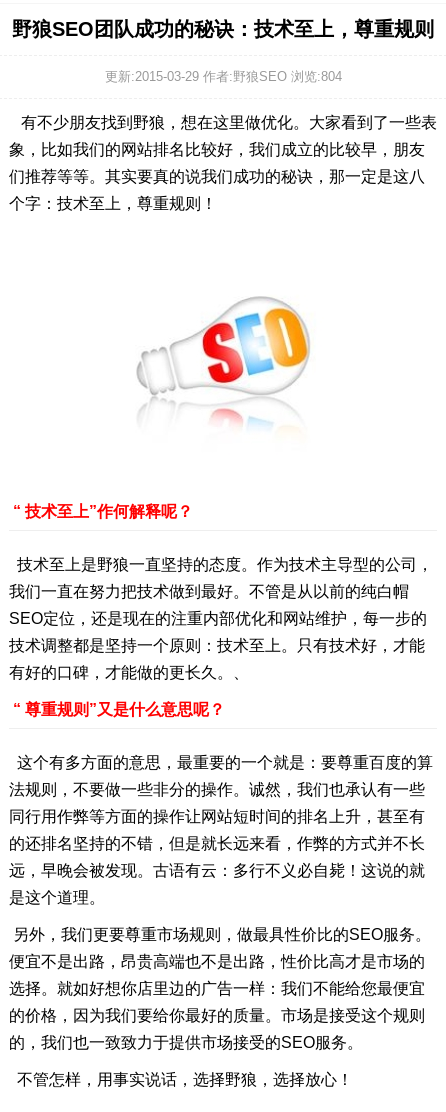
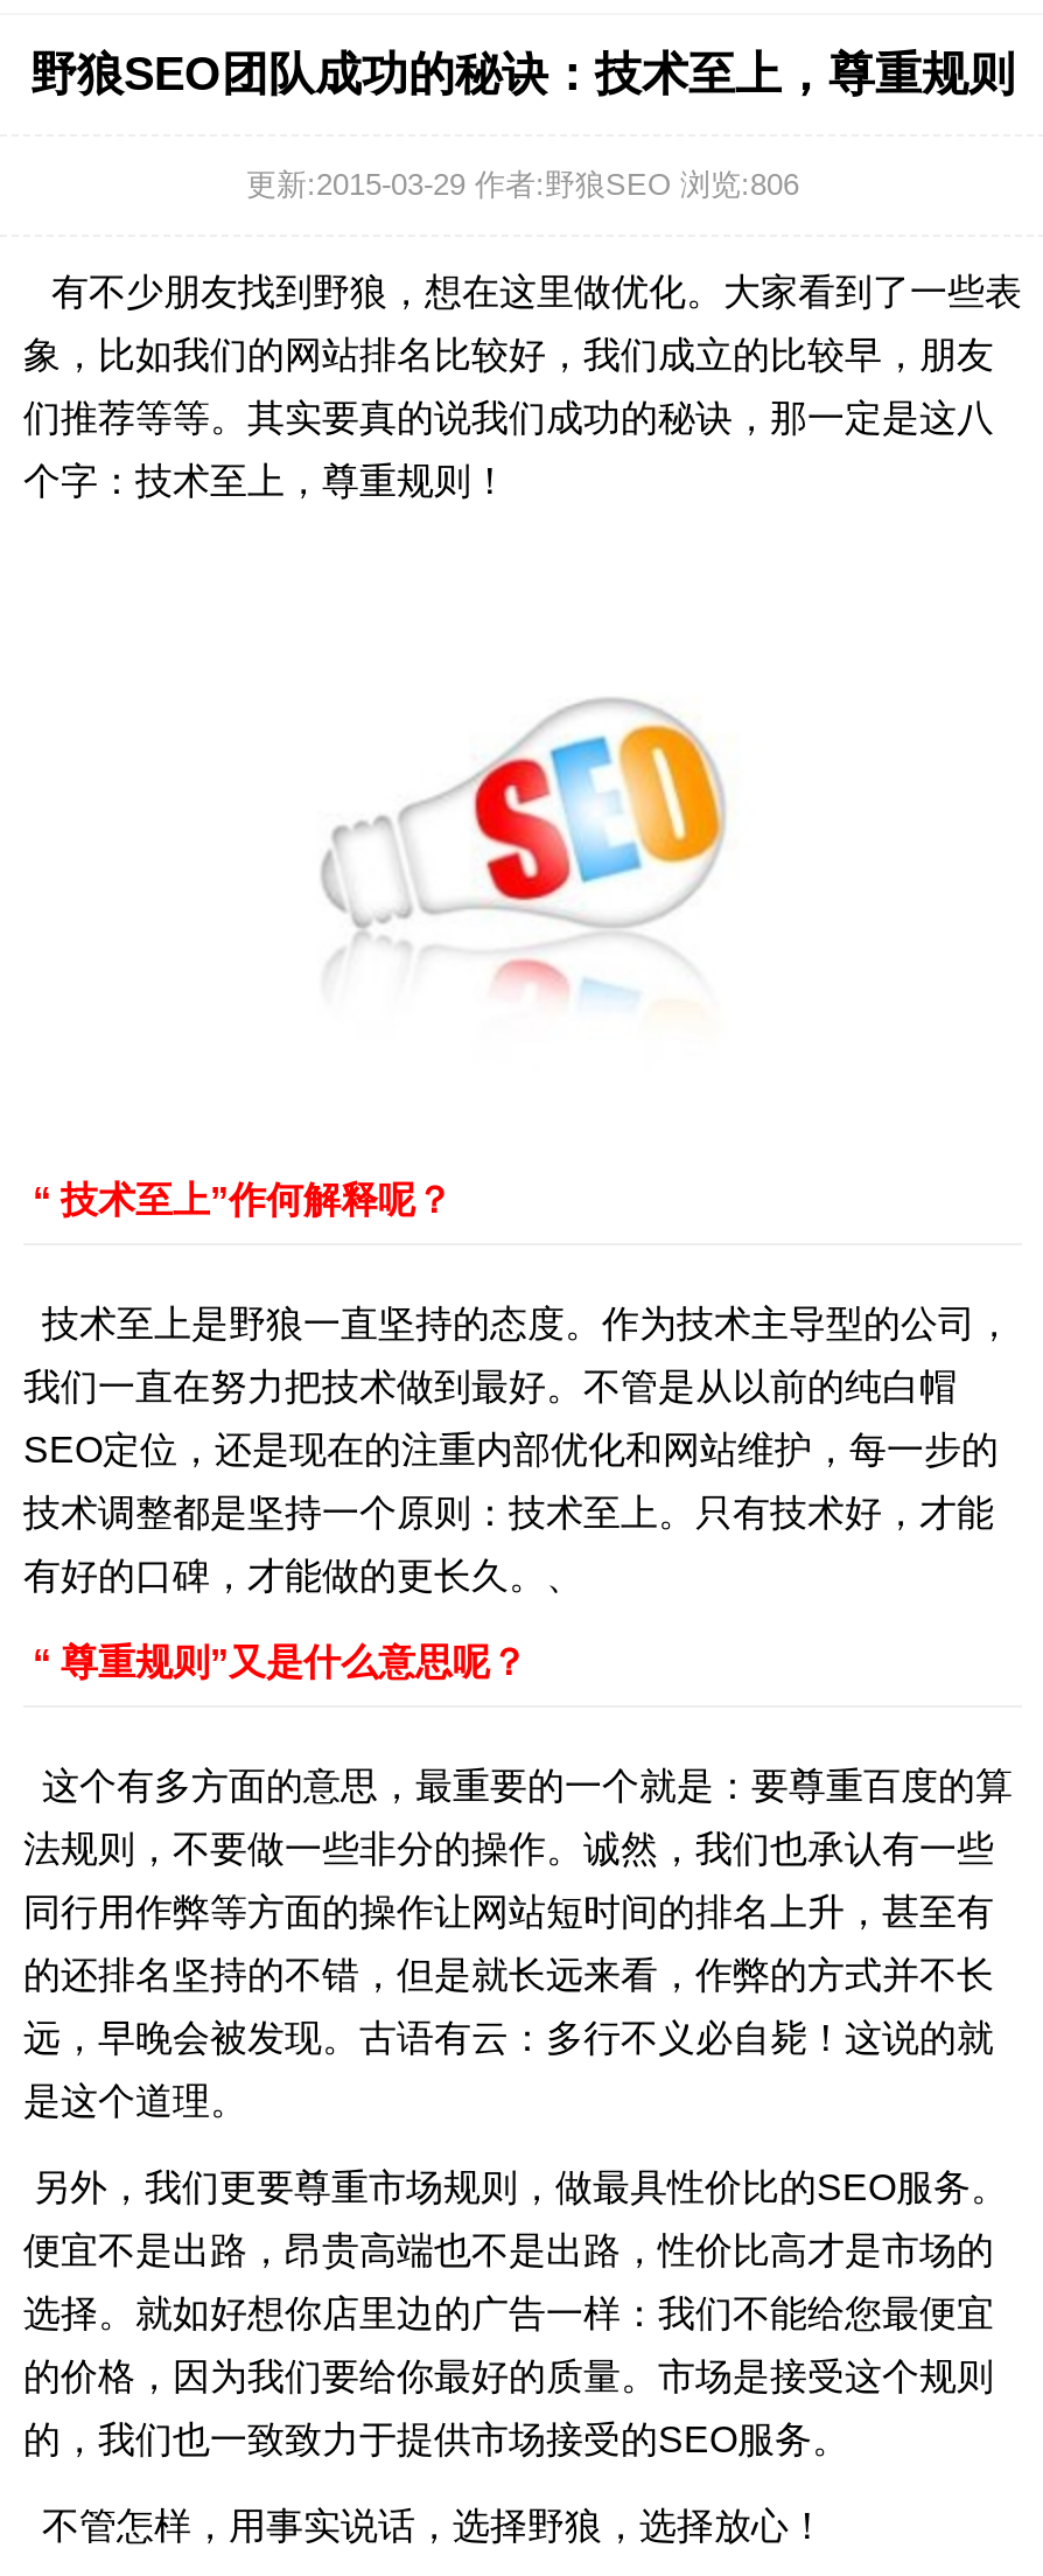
[104,69,341,84] 更新:2015-03-29 作者:野狼SEO 浏览:804 -> [246,167,799,202] 更新:2015-03-29 作者:野狼SEO 浏览:806

